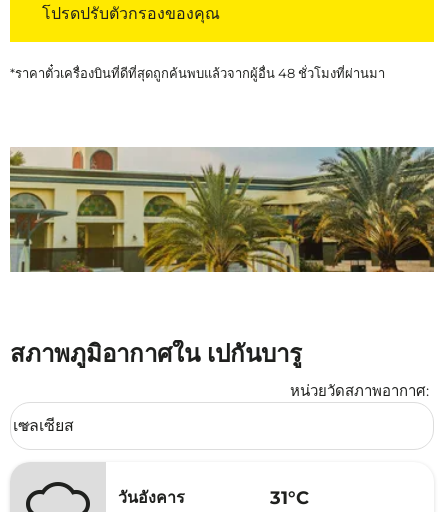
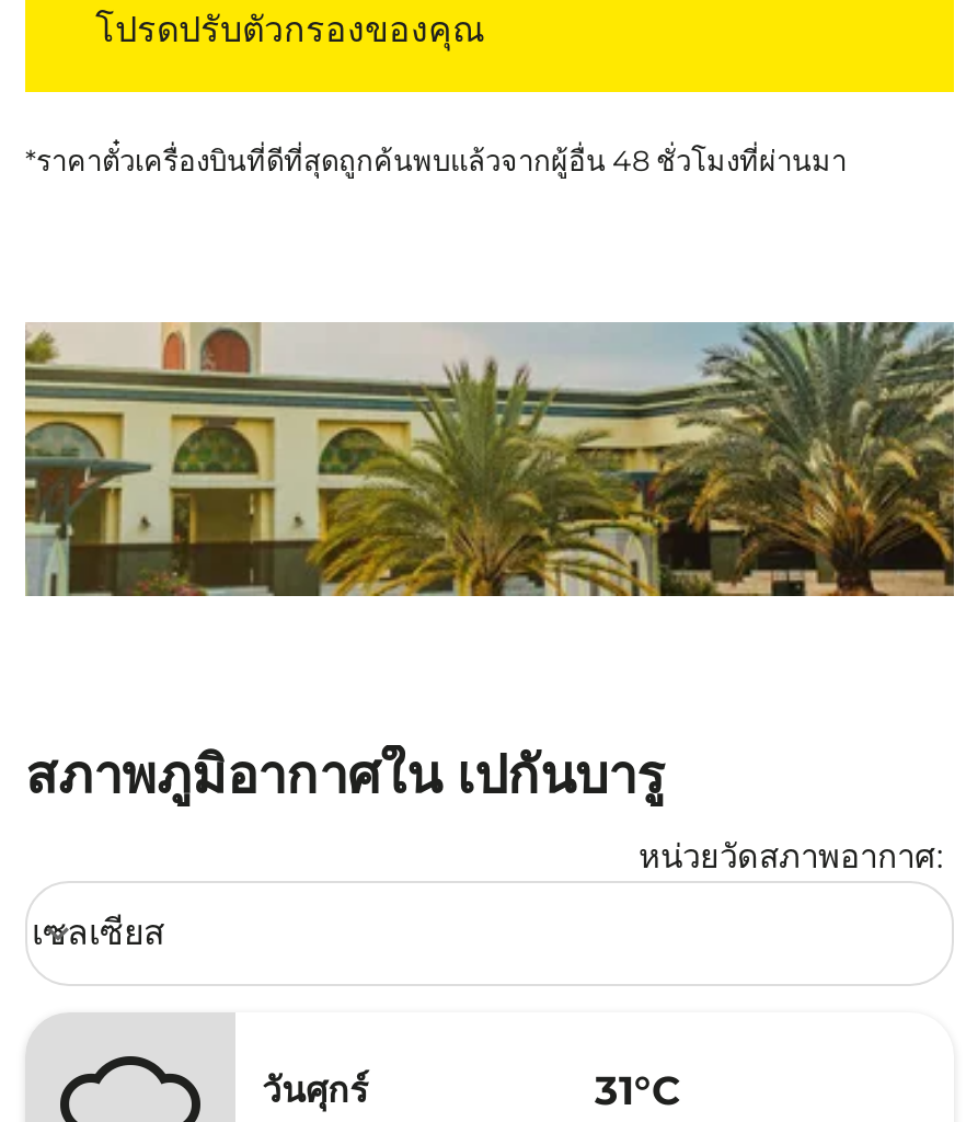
[118,488,185,507] วันอังคาร -> [262,1069,369,1111] วันศุกร์

